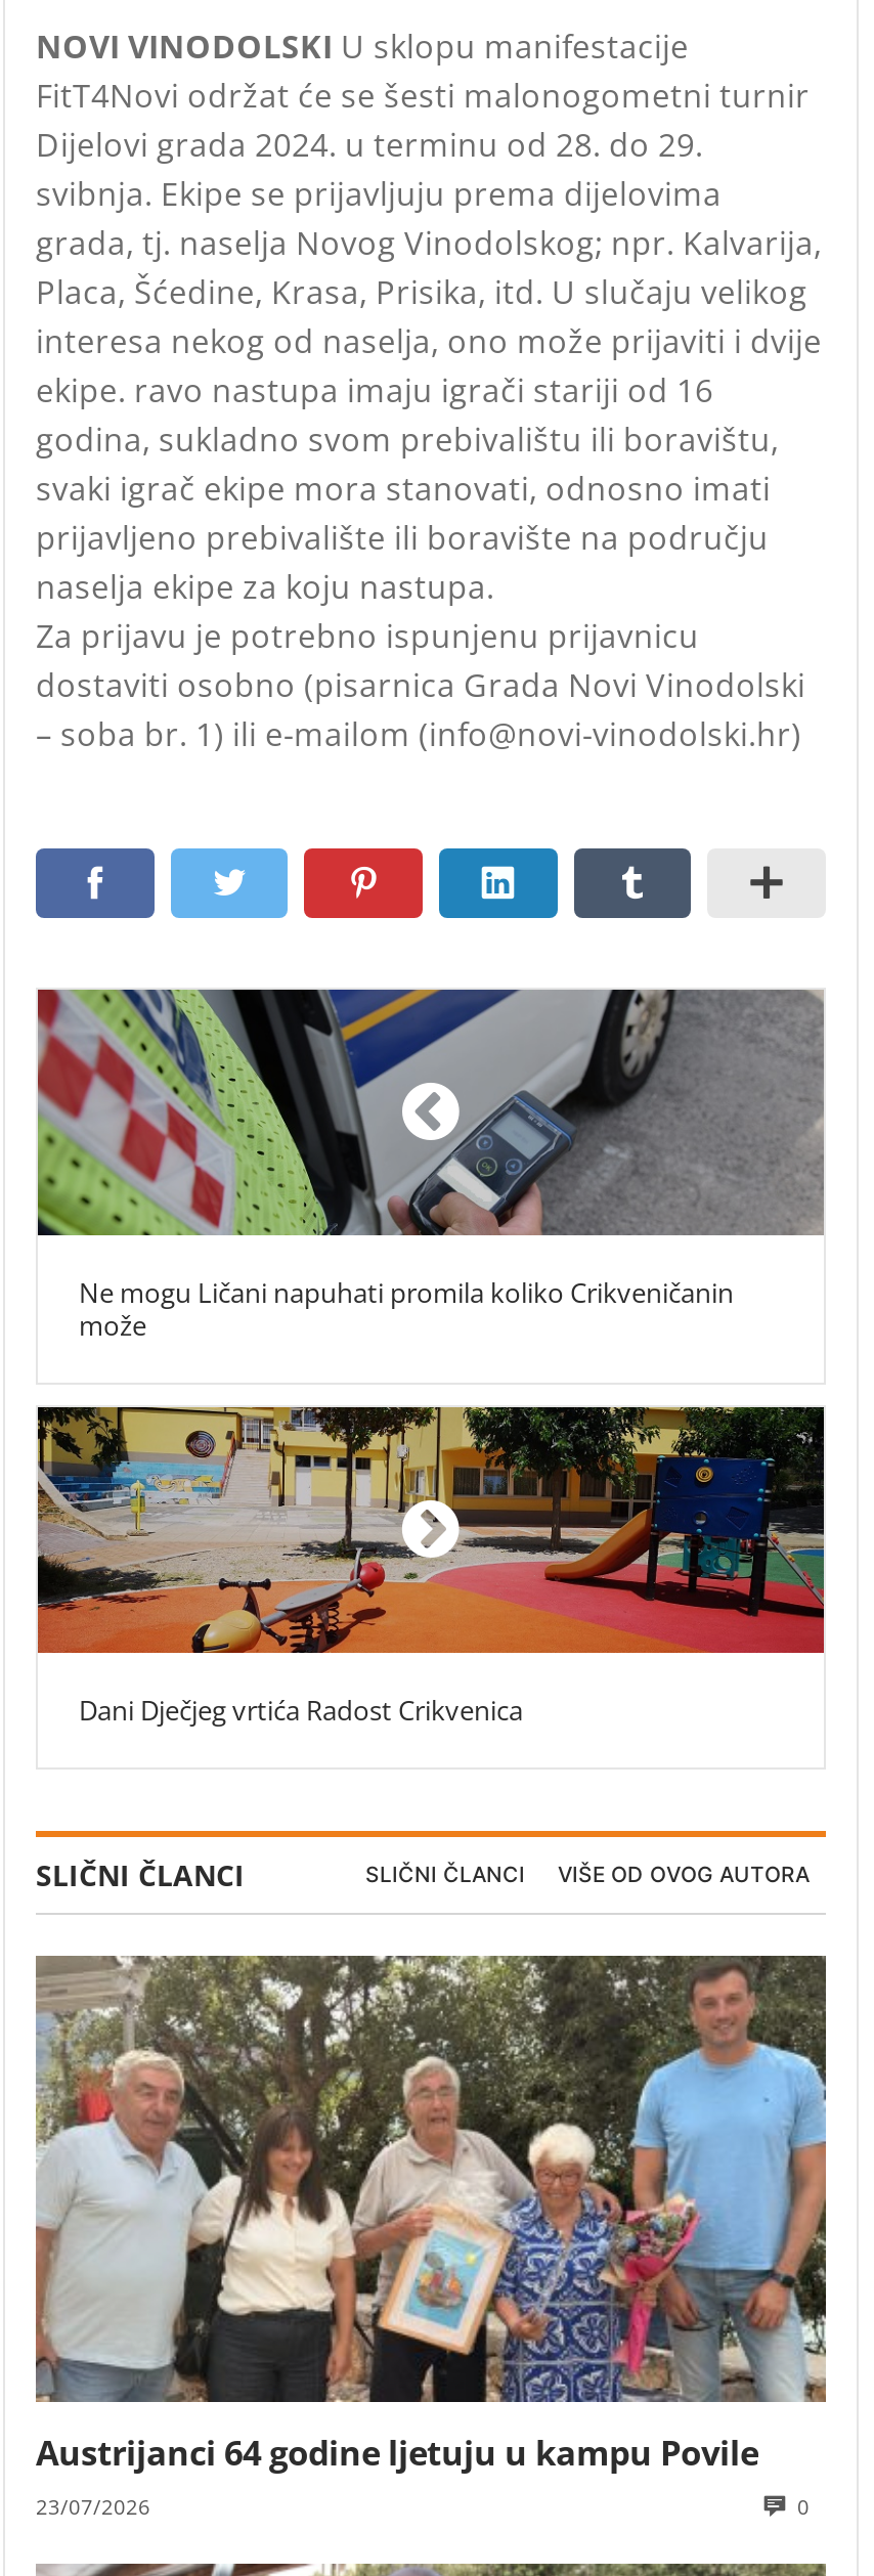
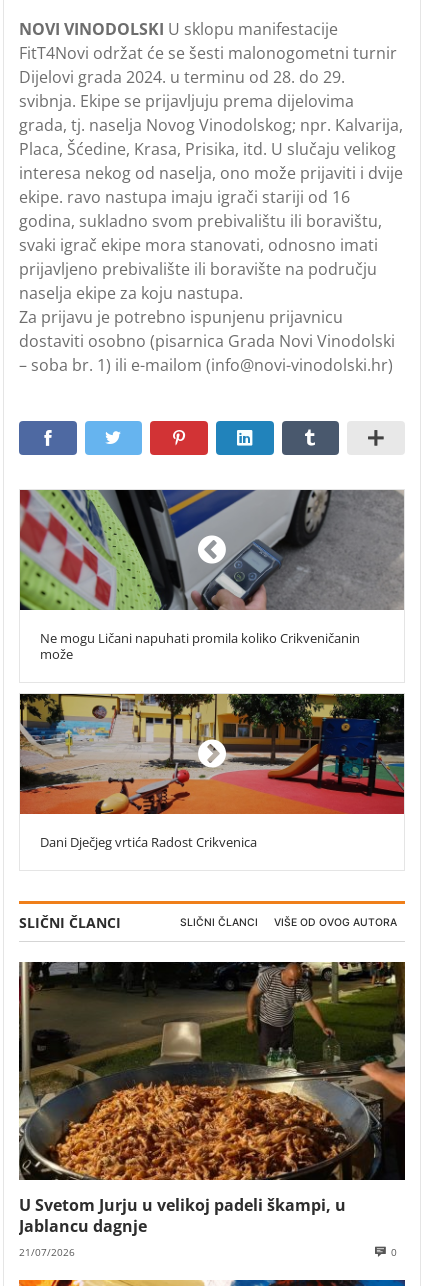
[36,1954,828,2521] [image] | Austrijanci 64 godine ljetuju u kampu Povile | 23/07/2026 -> [19,961,406,1259] [image] | U Svetom Jurju u velikoj padeli škampi, u | Jablancu dagnje | 21/07/2026

